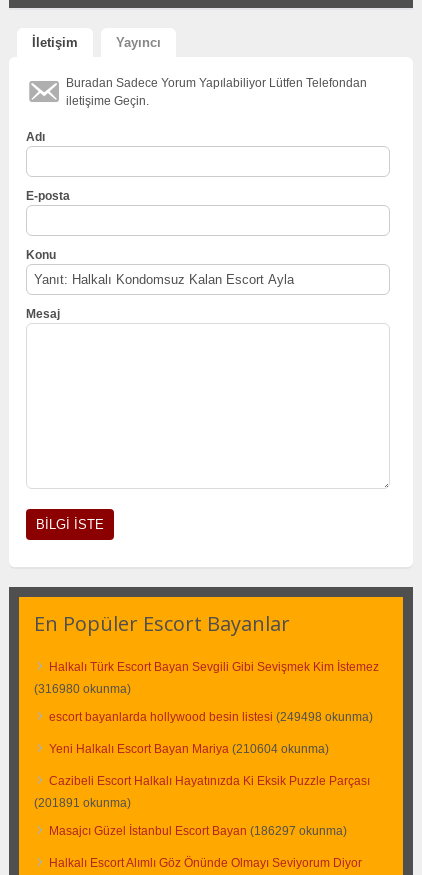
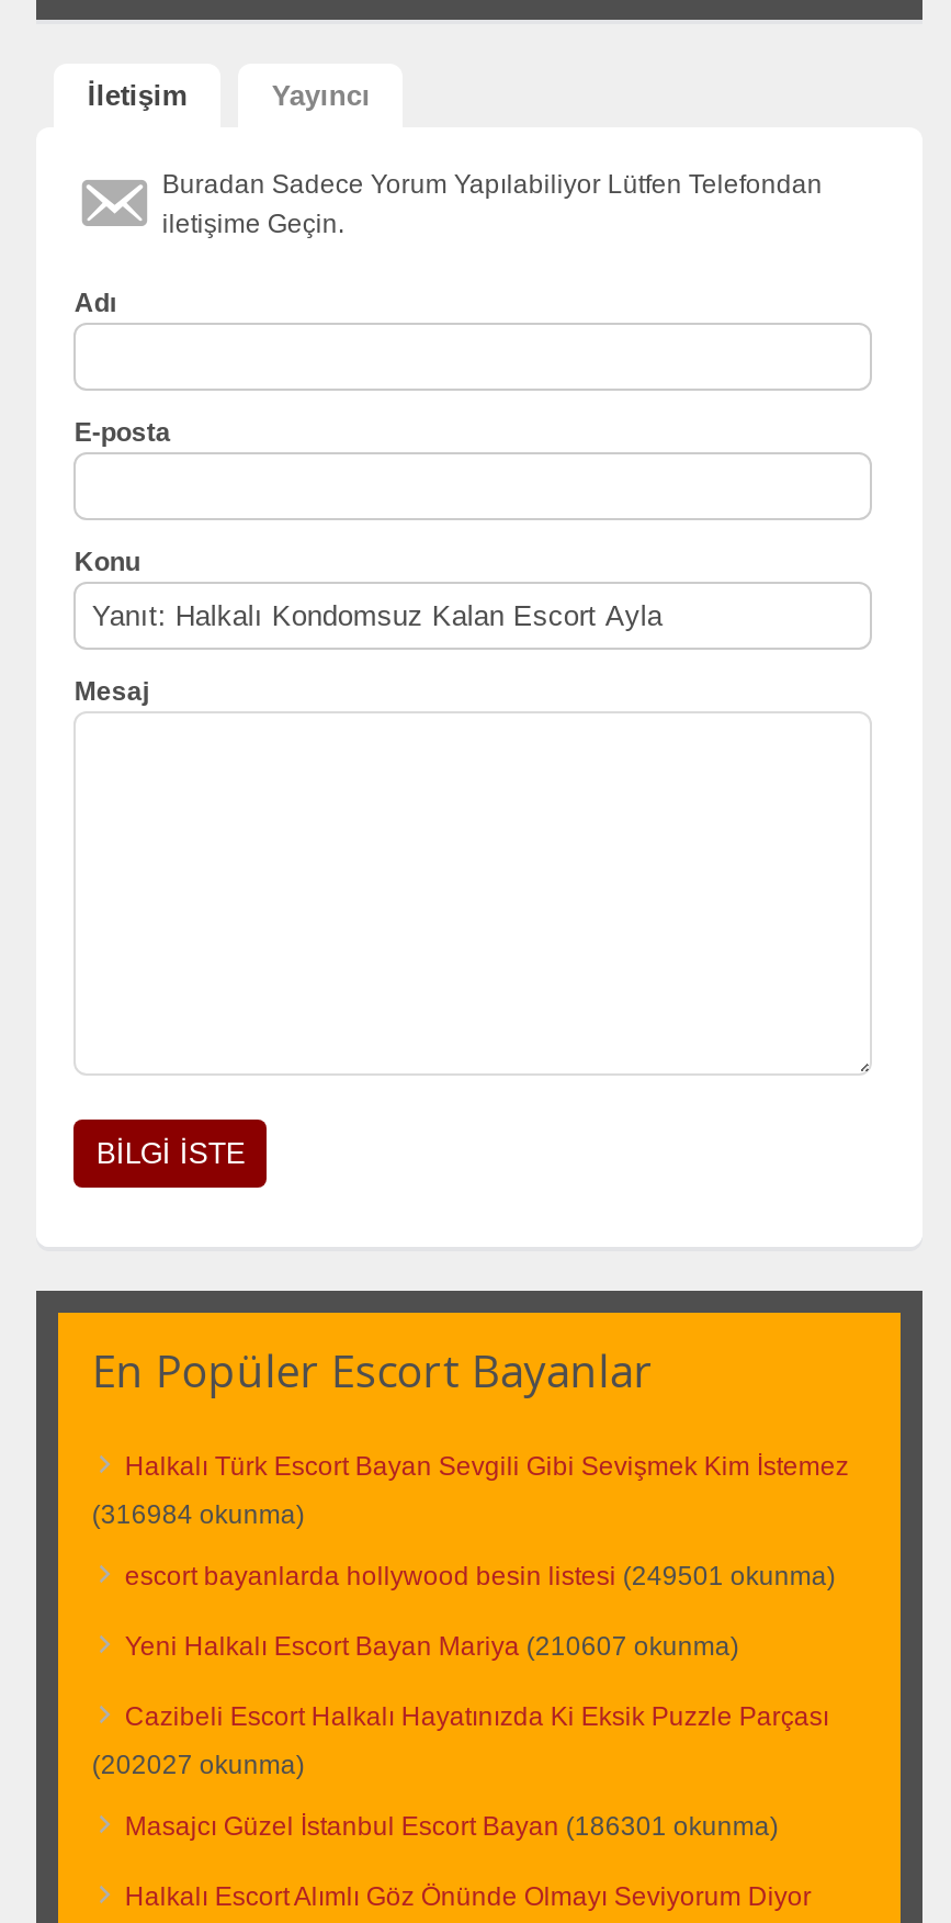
[34,682,131,696] (316980 okunma) -> [92,1500,305,1531] (316984 okunma)
[49,710,373,724] escort bayanlarda hollywood besin listesi (249498 okunma) -> [125,1561,836,1592] escort bayanlarda hollywood besin listesi (249501 okunma)
[49,742,329,756] Yeni Halkalı Escort Bayan Mariya (210604 okunma) -> [125,1632,739,1662] Yeni Halkalı Escort Bayan Mariya (210607 okunma)
[34,796,131,810] (201891 okunma) -> [92,1750,305,1781] (202027 okunma)
[49,824,347,838] Masajcı Güzel İstanbul Escort Bayan (186297 okunma) -> [125,1812,779,1842] Masajcı Güzel İstanbul Escort Bayan (186301 okunma)

